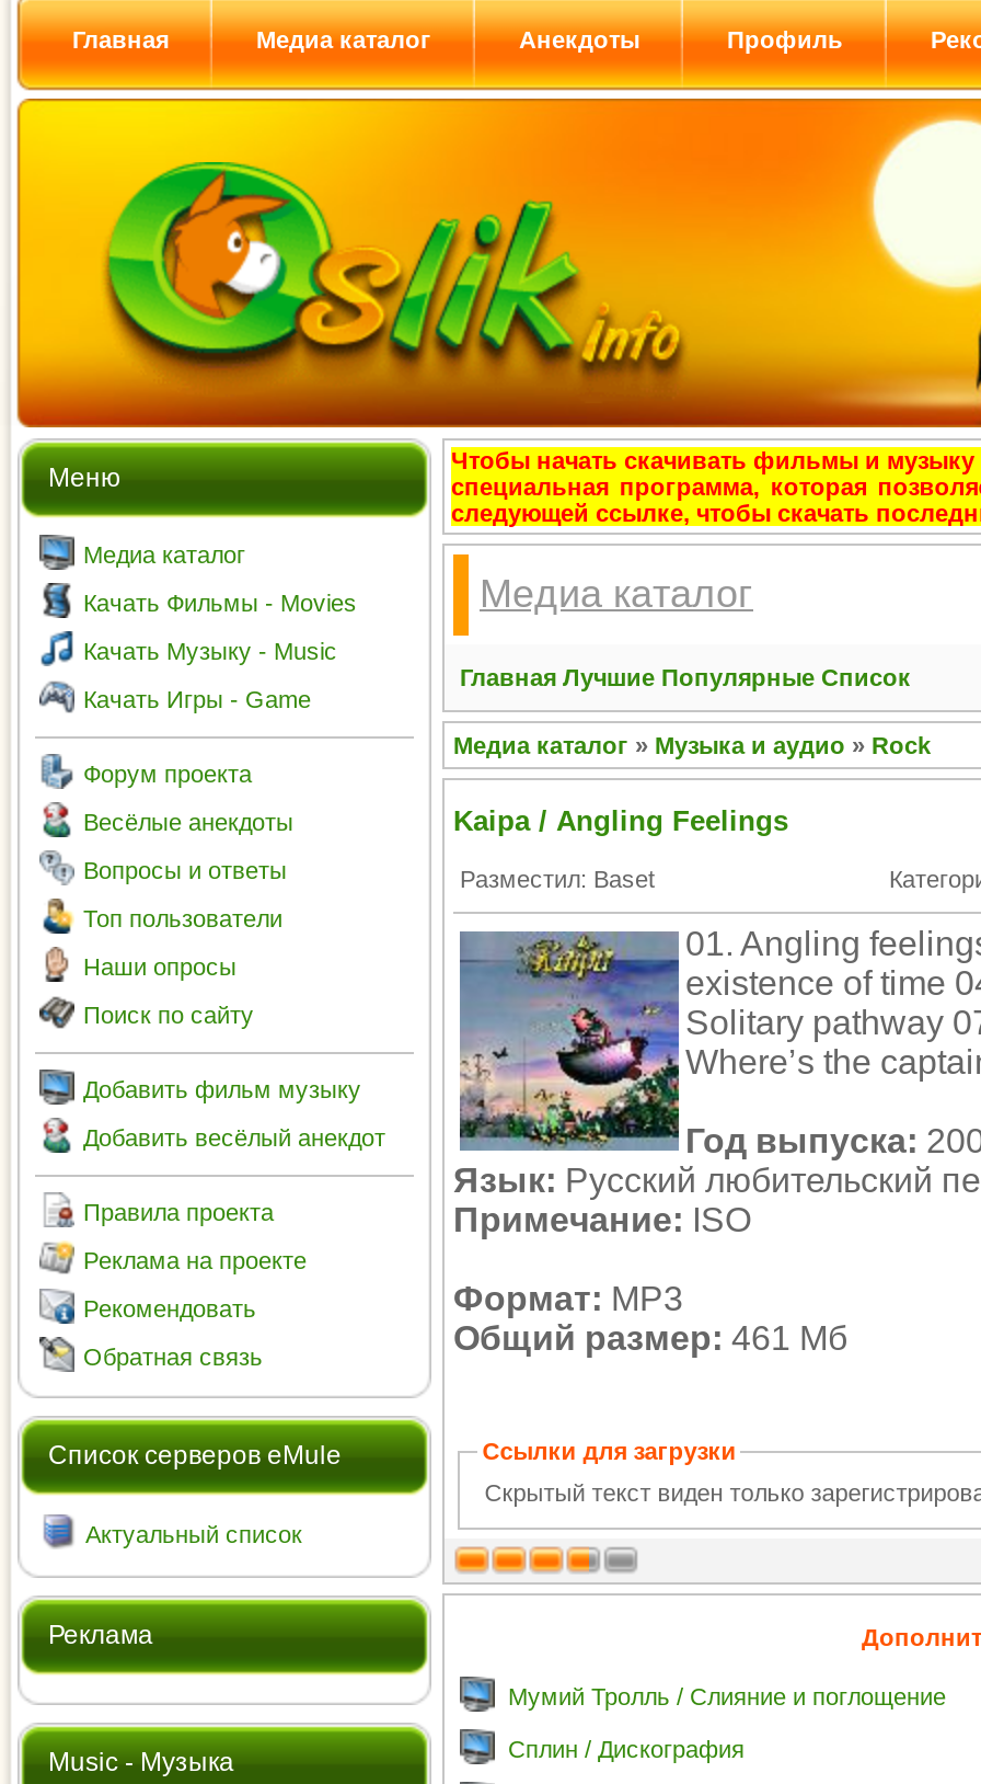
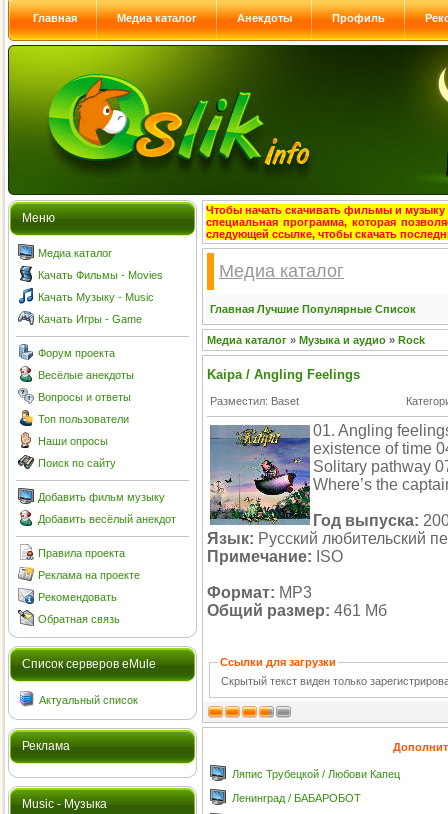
[15,96,974,430] [image] -> [7,44,445,196] [image]
[508,1684,946,1710] Мумий Тролль / Слияние и поглощение -> [232,768,400,780] Ляпис Трубецкой / Любови Капец
[508,1736,745,1763] Сплин / Дискография -> [232,792,361,804] Ленинград / БАБАРОБОТ

